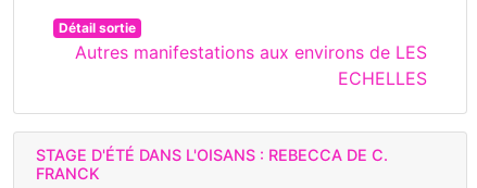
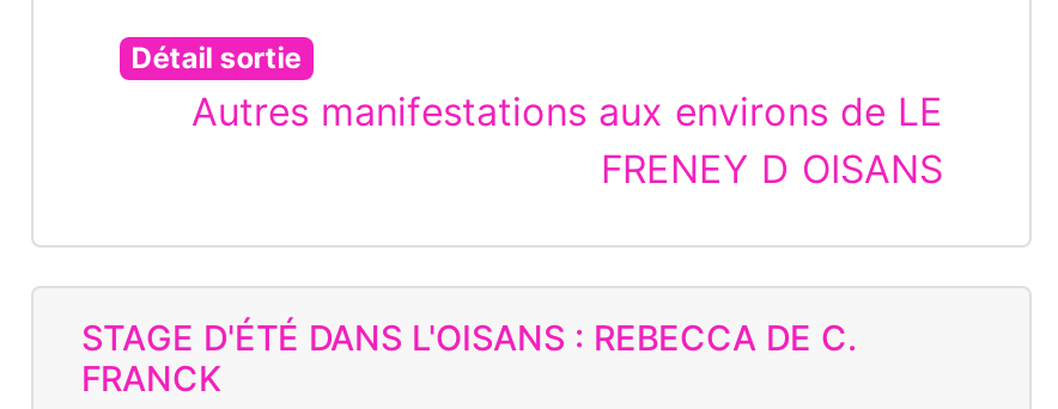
[75,41,427,89] Autres manifestations aux environs de LES | ECHELLES -> [191,88,943,193] Autres manifestations aux environs de LE | FRENEY D OISANS

